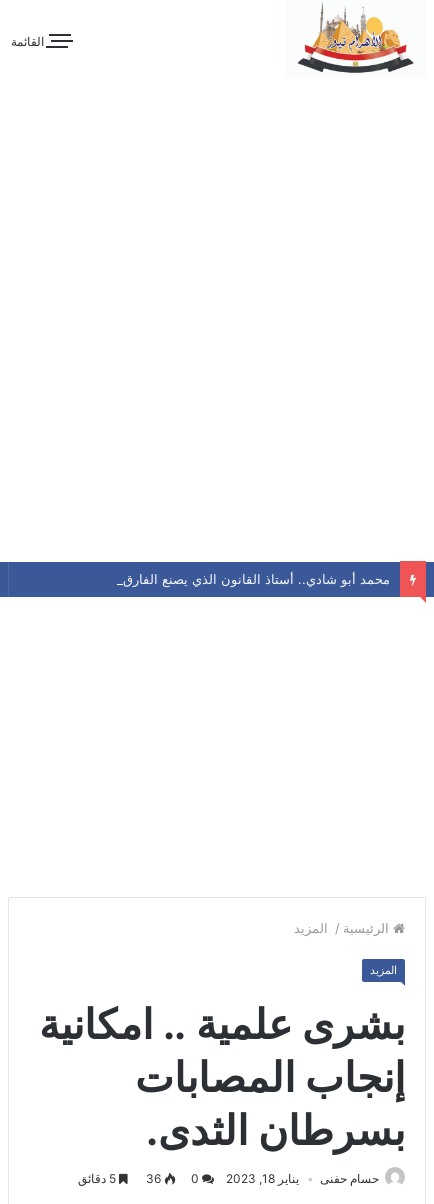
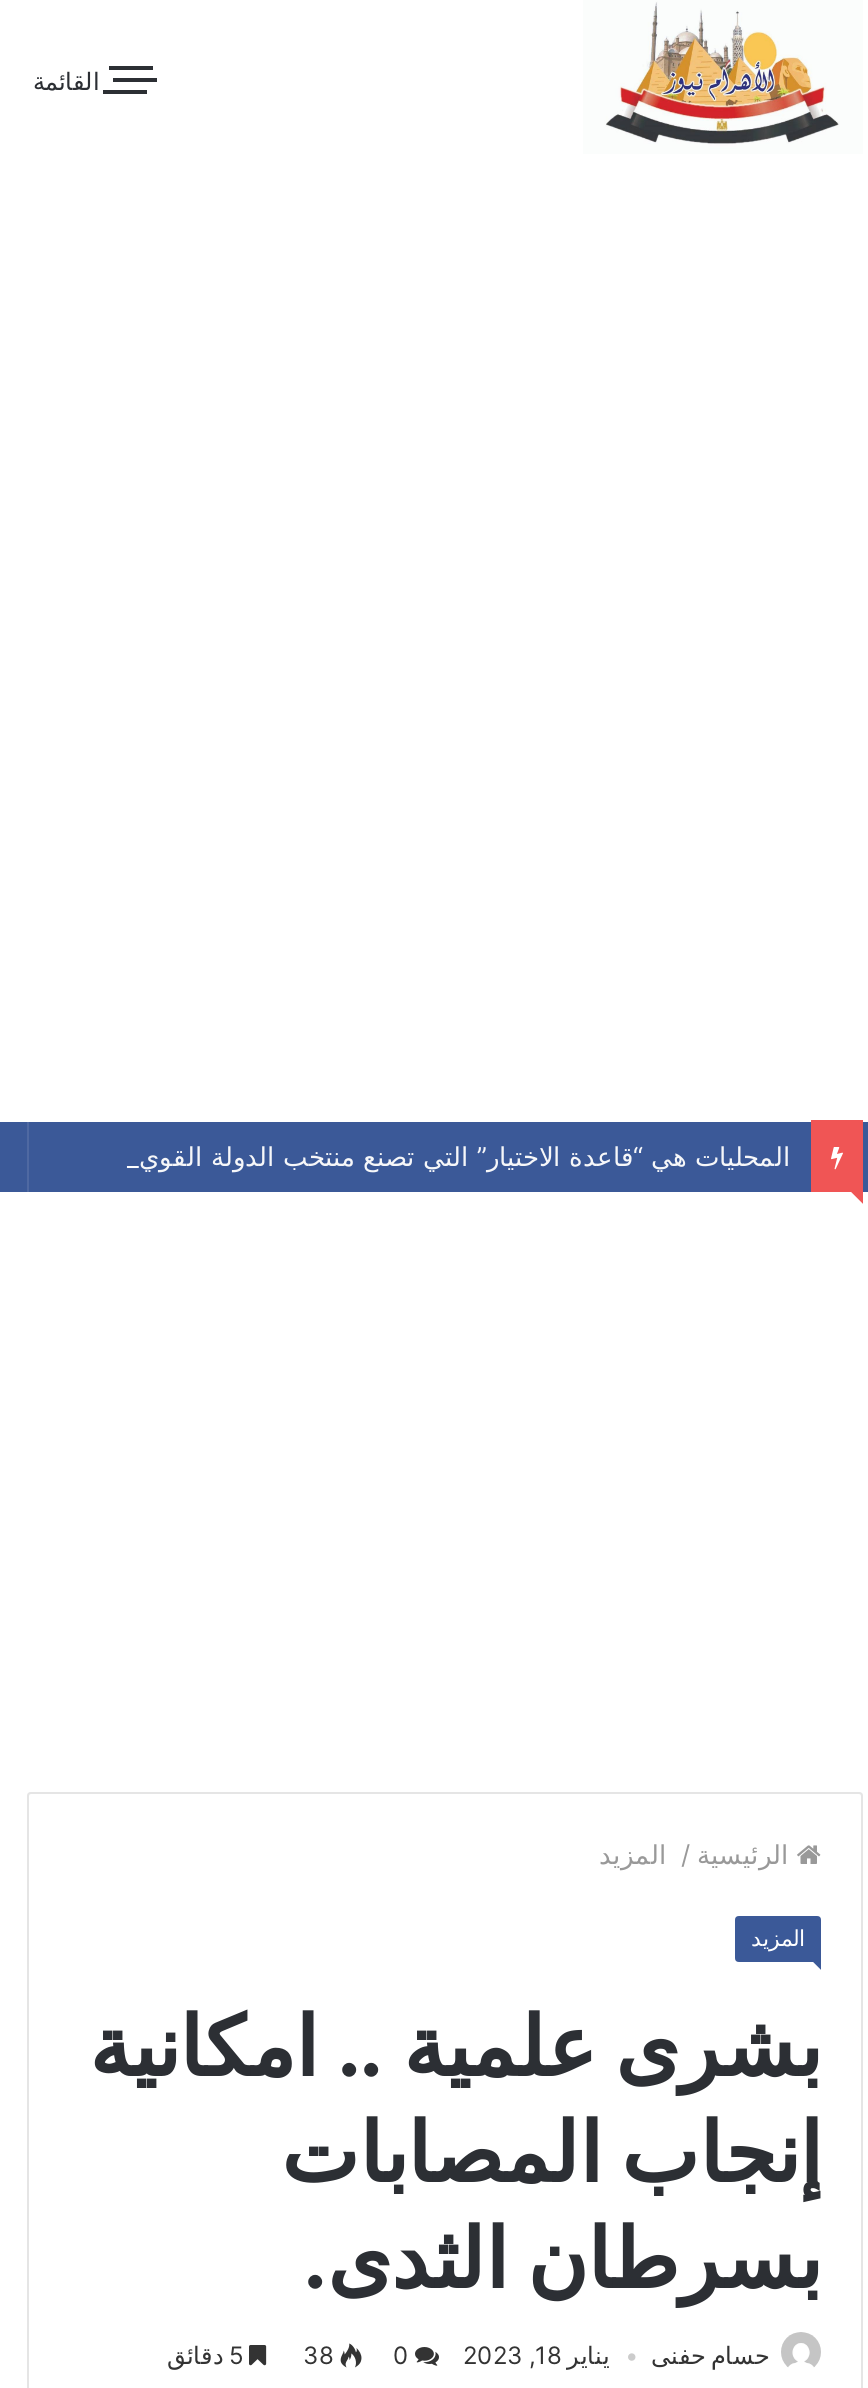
[123,571,390,587] محمد أبو شادي.. أستاذ القانون الذي يصنع الفارق -> [139,1139,791,1171] المحليات هي “قاعدة الاختيار” التي تصنع منتخب الدولة القوي
[146,1171,161,1186] 36 -> [303,2339,333,2369] 38

